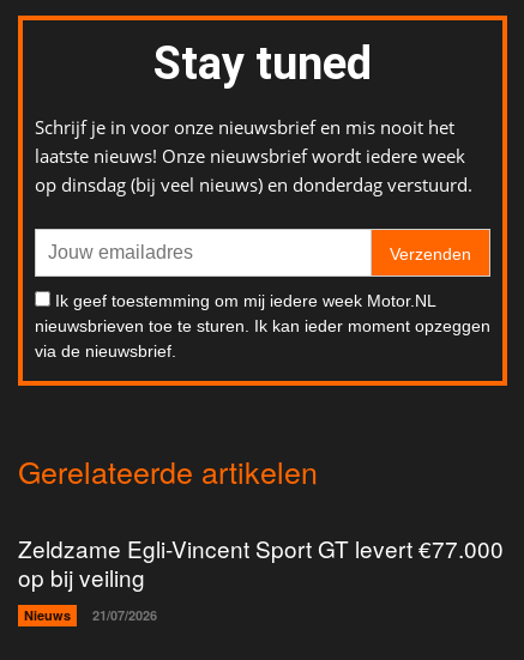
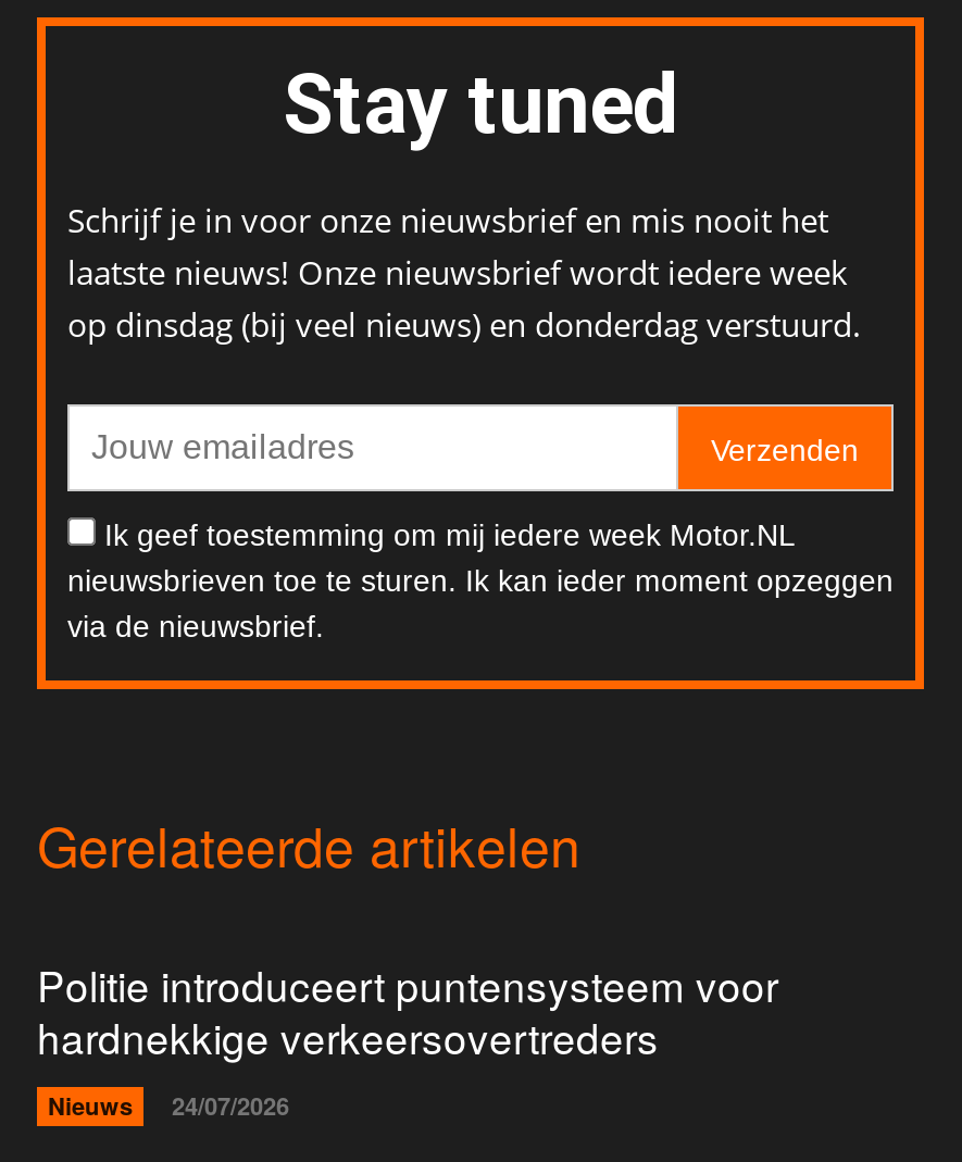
[18,532,504,593] Zeldzame Egli-Vincent Sport GT levert €77.000 | op bij veiling -> [37,955,778,1066] Politie introduceert puntensysteem voor | hardnekkige verkeersovertreders
[24,606,157,624] Nieuws 21/07/2026 -> [48,1090,289,1122] Nieuws 24/07/2026

